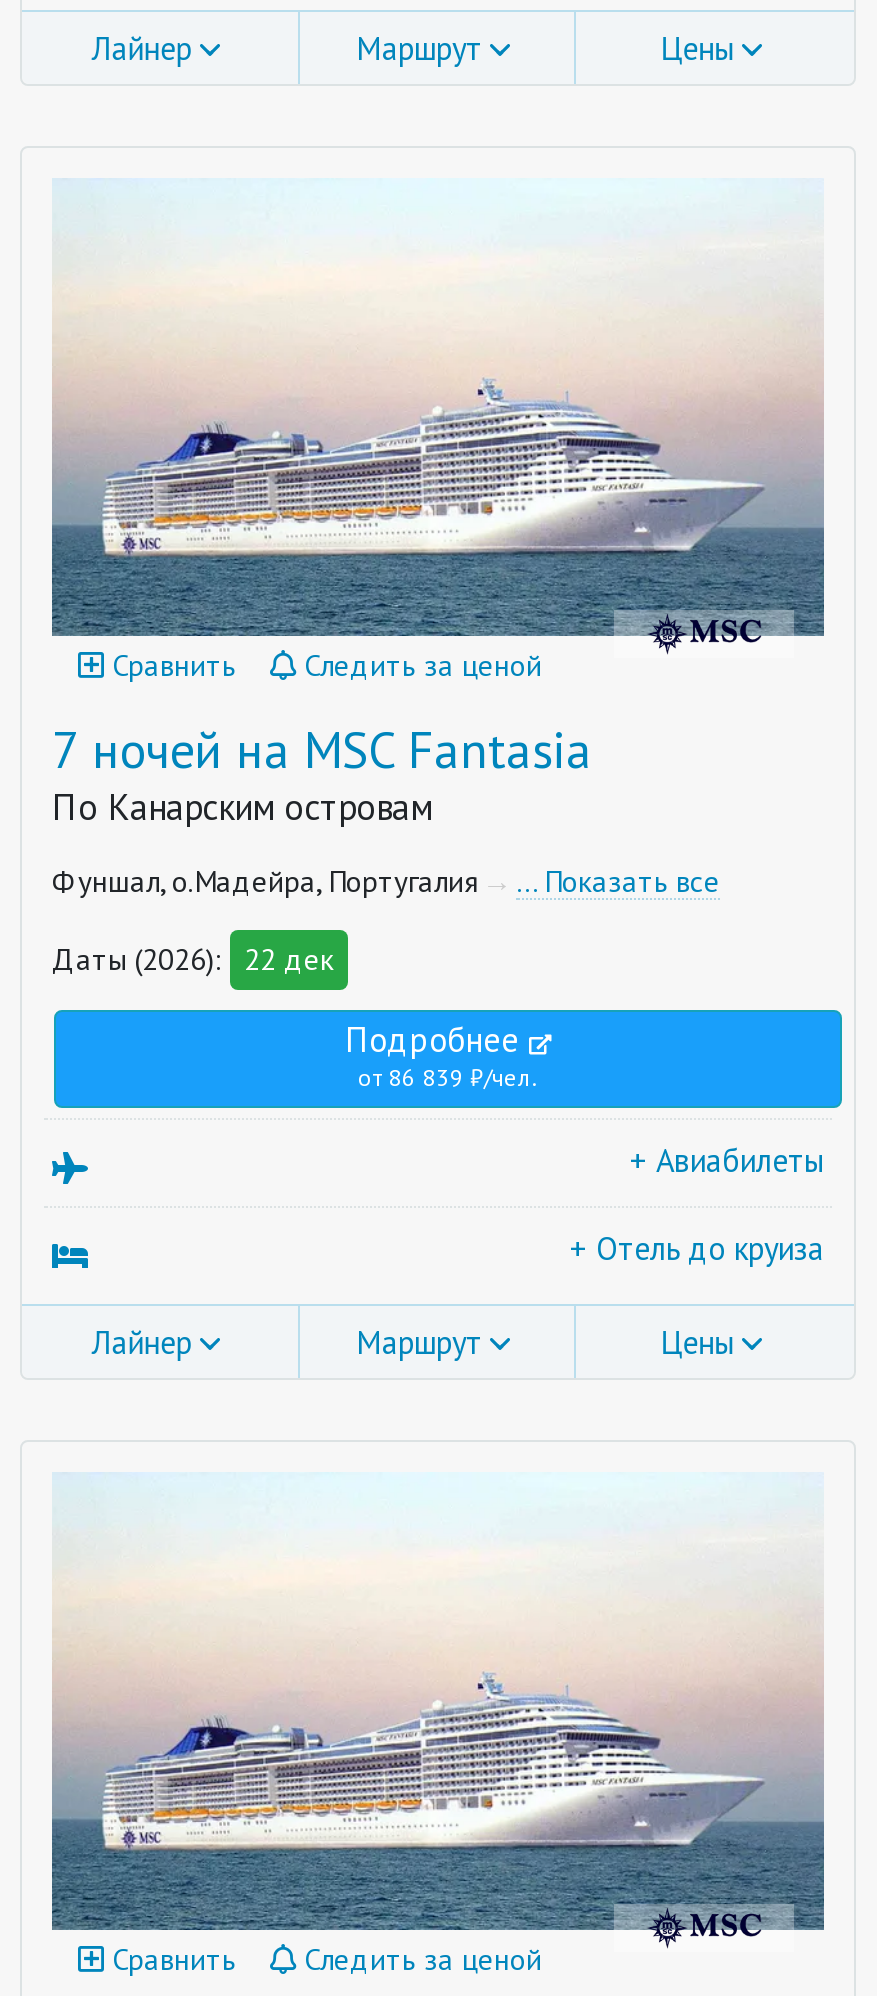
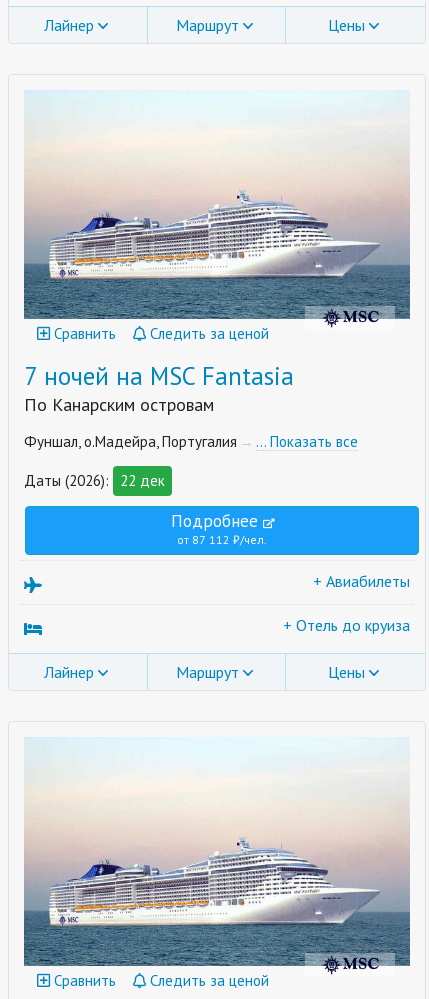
[358,1062,538,1092] от 86 839 ₽/чел. -> [177,532,267,547] от 87 112 ₽/чел.

